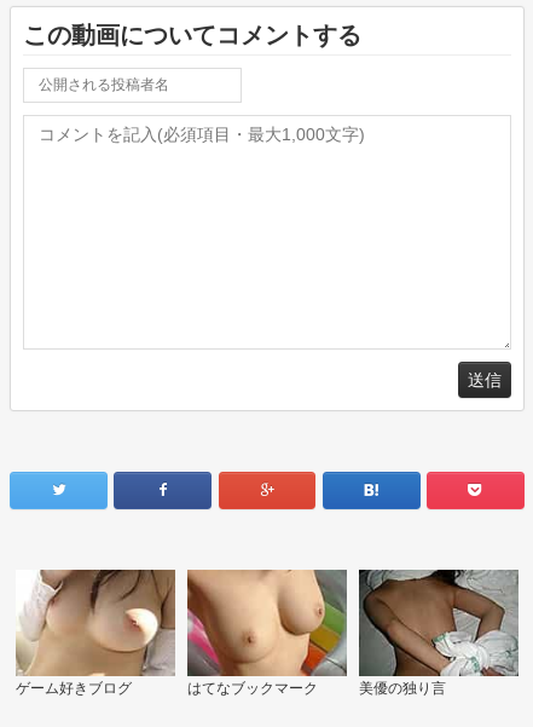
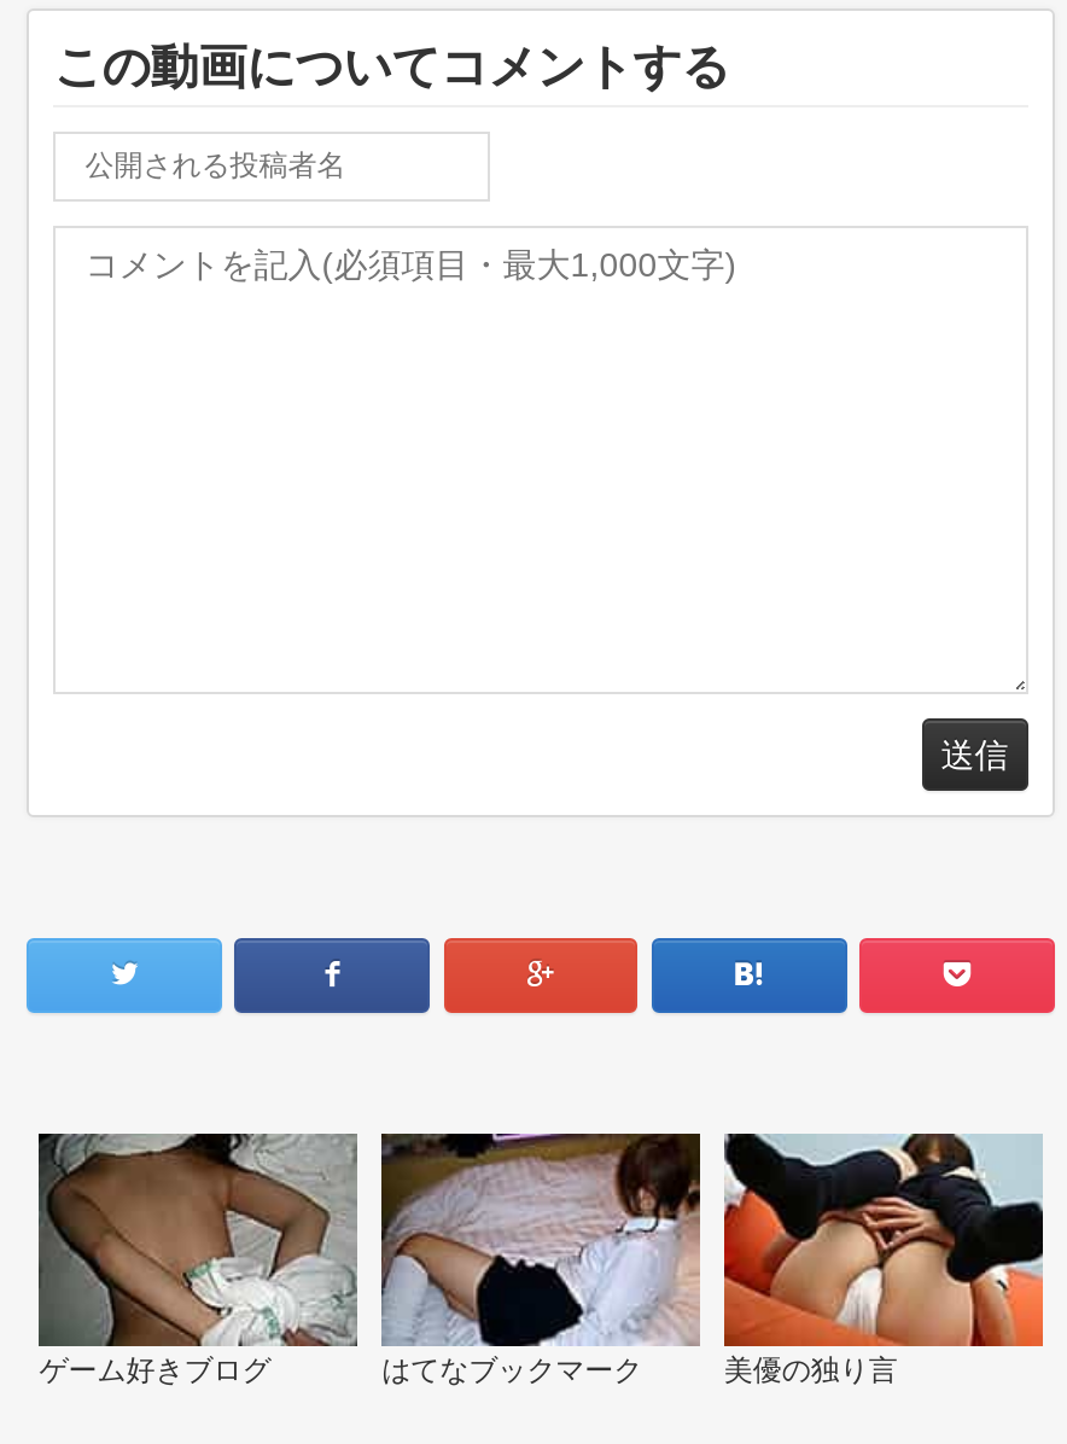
[15,569,175,676] [image] -> [36,1131,357,1346] [image]
[186,569,348,676] [image] -> [379,1131,702,1346] [image]
[358,569,520,677] [image] -> [722,1134,1045,1349] [image]

